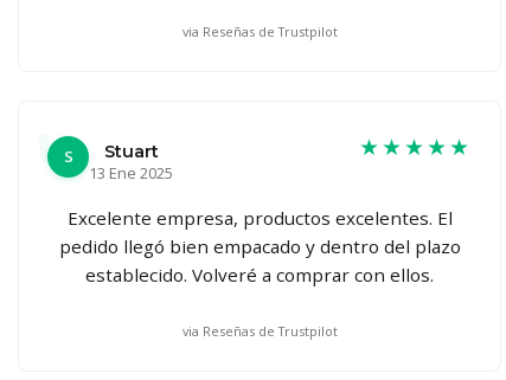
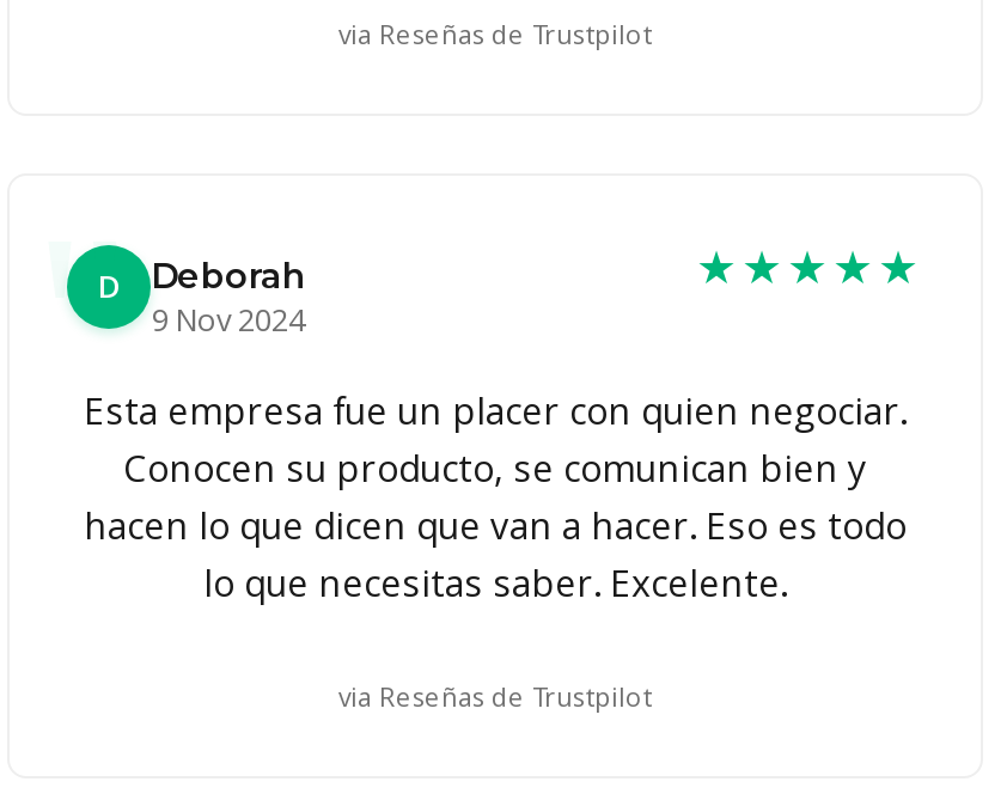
[63,141,173,183] S | Stuart | 13 Ene 2025 -> [98,255,306,341] D | Deborah | 9 Nov 2024
[59,206,460,286] Excelente empresa, productos excelentes. El | pedido llegó bien empacado y dentro del plazo | establecido. Volveré a comprar con ellos. -> [84,386,907,606] Esta empresa fue un placer con quien negociar. | Conocen su producto, se comunican bien y | hacen lo que dicen que van a hacer. Eso es todo | lo que necesitas saber. Excelente.

